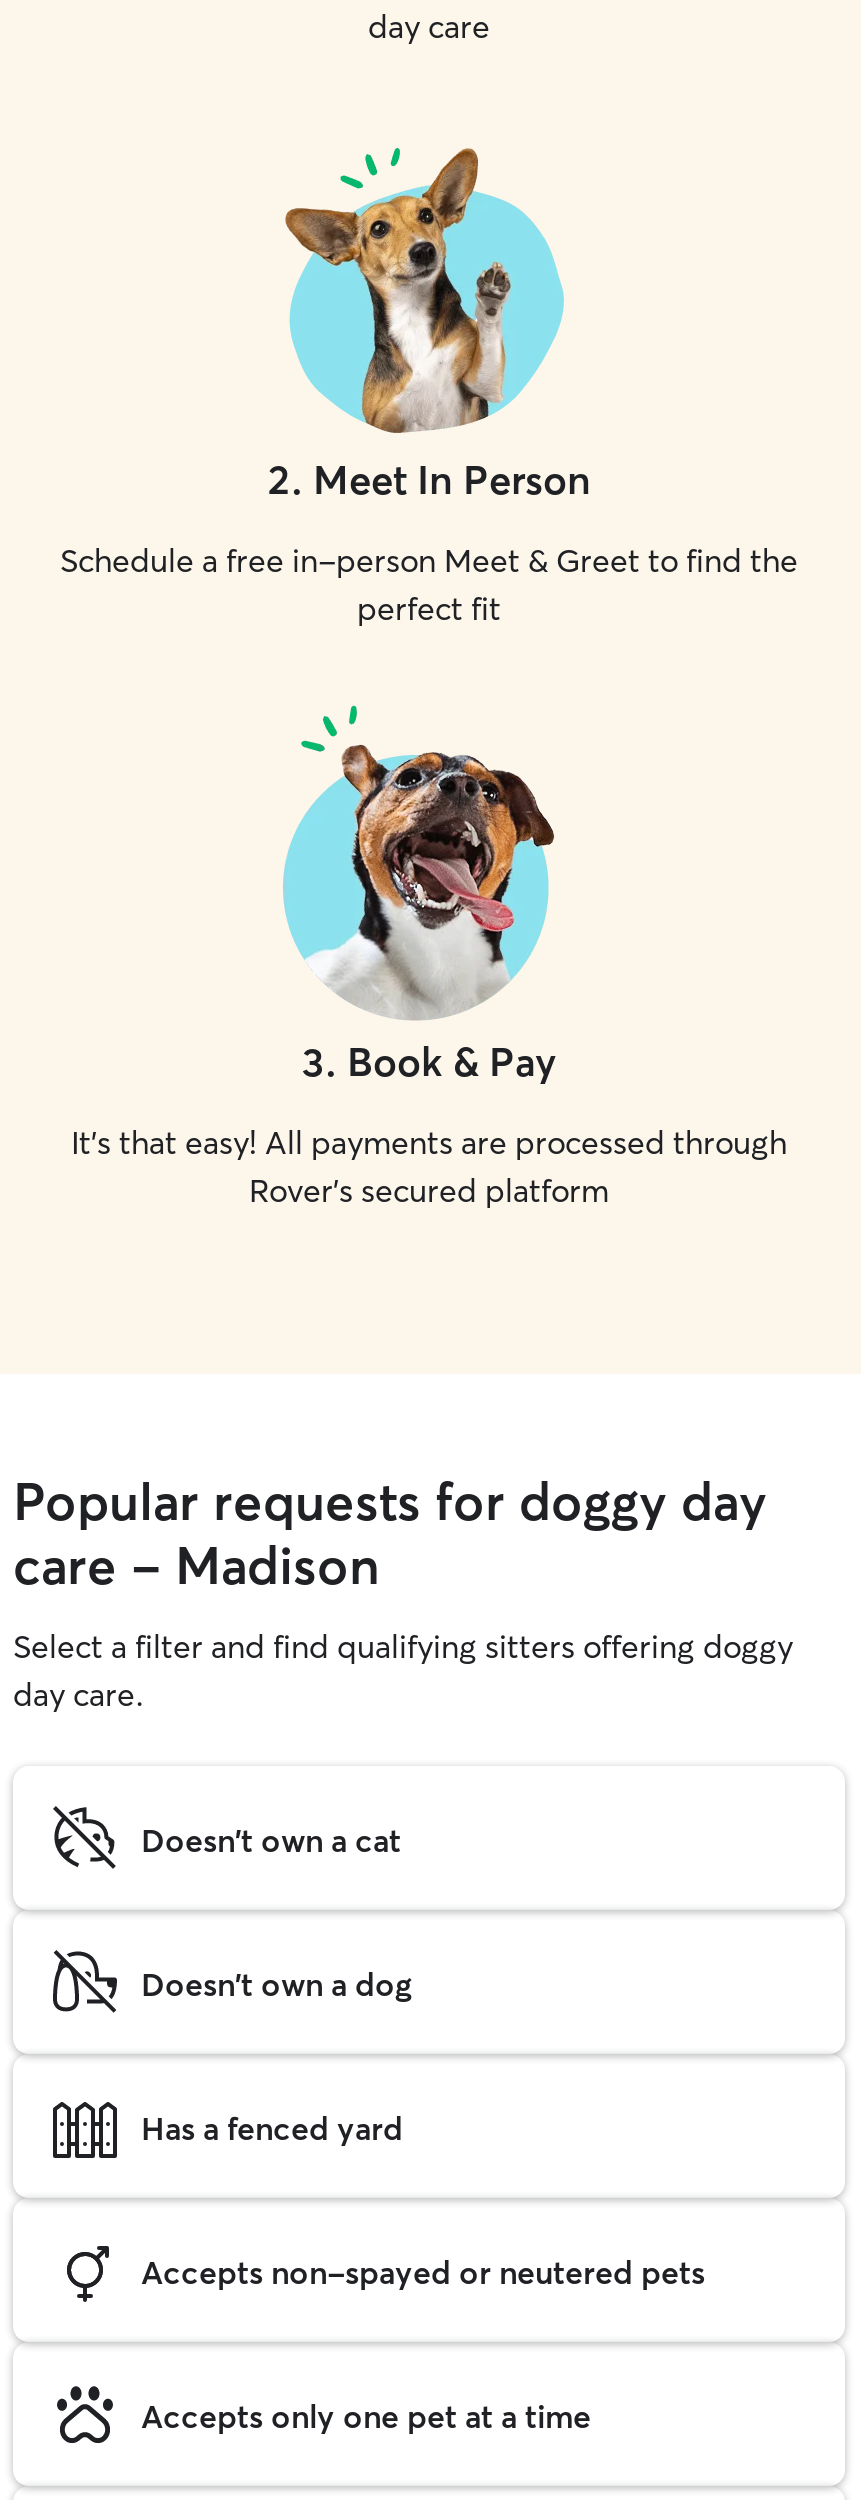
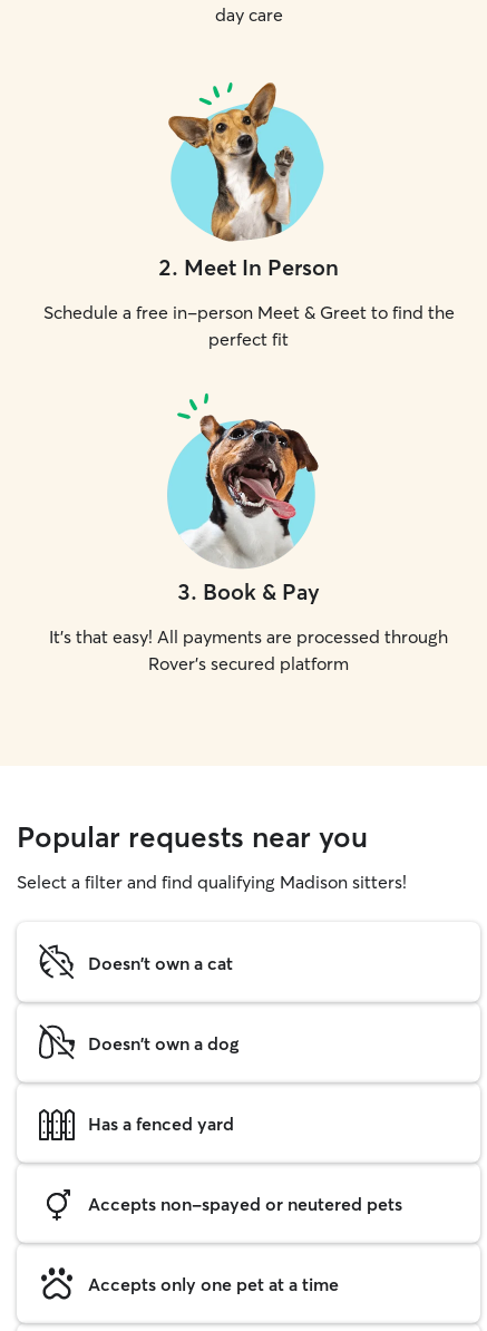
[13,1470,793,1714] Popular requests for doggy day | care - Madison | Select a filter and find qualifying sitters offering doggy | day care. -> [17,819,407,893] Popular requests near you | Select a filter and find qualifying Madison sitters!

